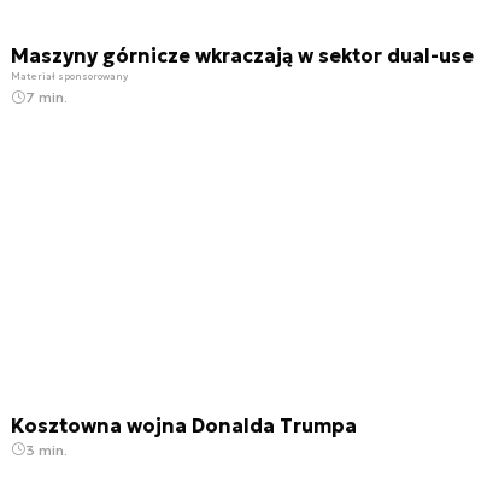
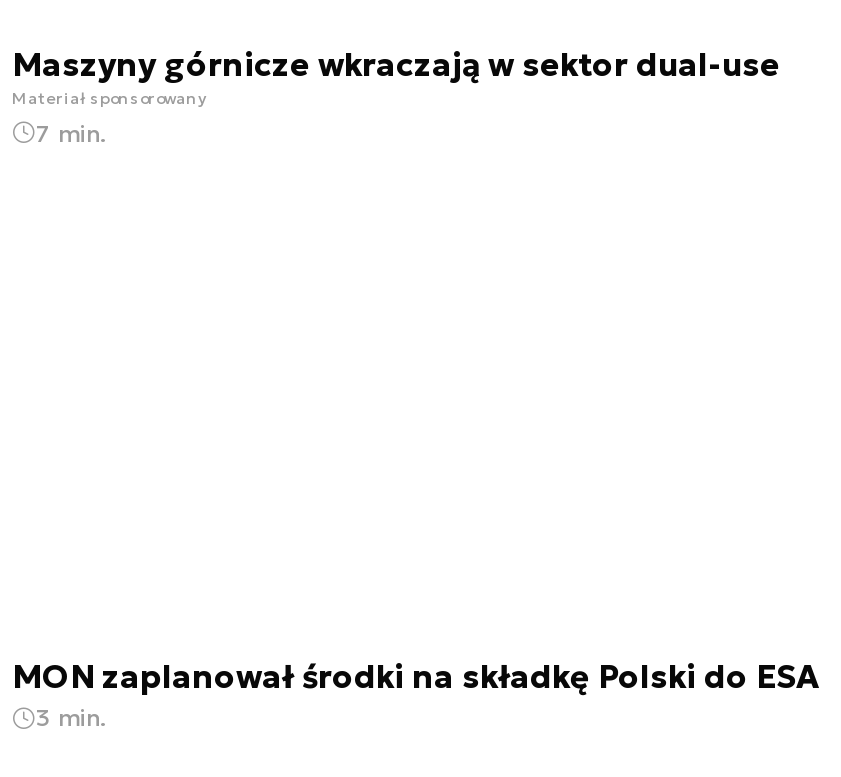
[11,413,357,437] Kosztowna wojna Donalda Trumpa -> [12,657,820,697] MON zaplanował środki na składkę Polski do ESA

